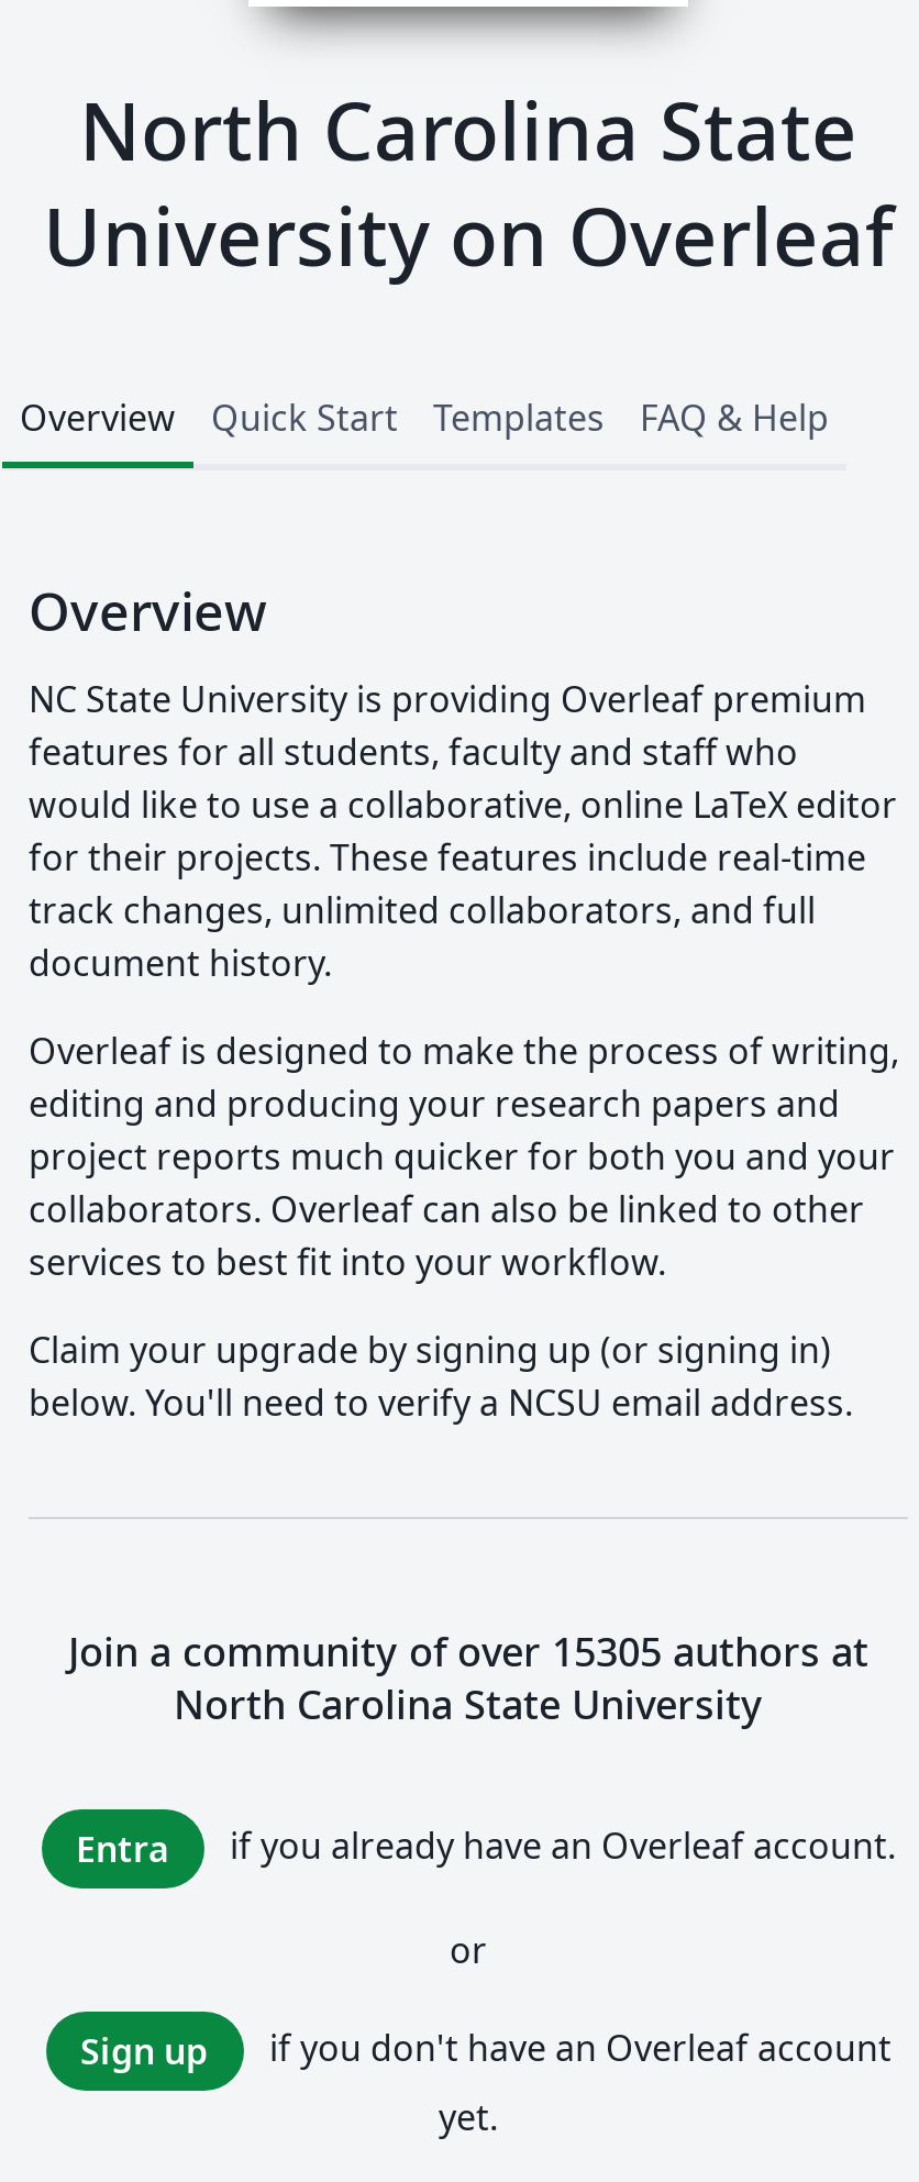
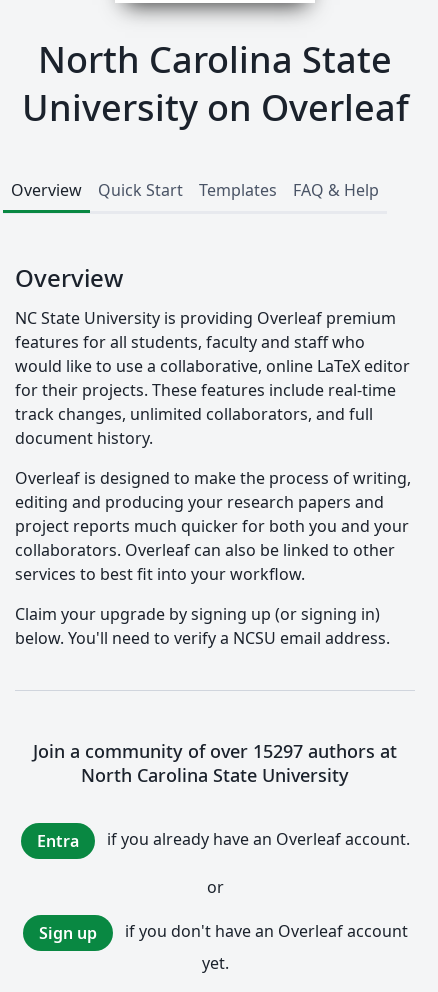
[68,1625,868,1678] Join a community of over 15305 authors at -> [33,739,397,763] Join a community of over 15297 authors at

